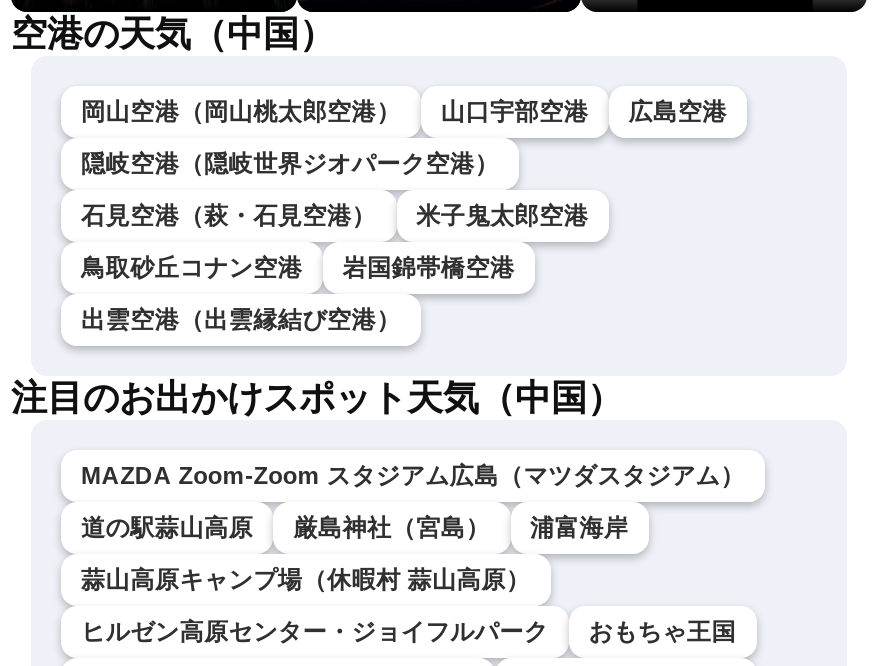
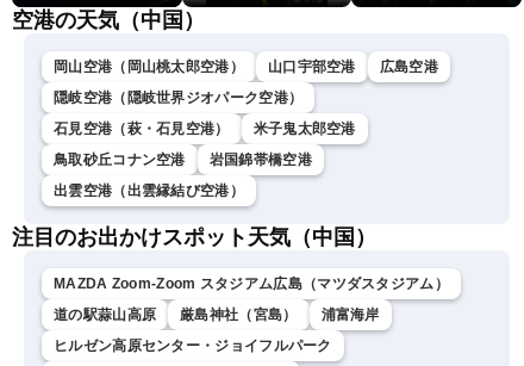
[81,566,530,594] 蒜山高原キャンプ場（休暇村 蒜山高原） -> none
[588,618,736,646] おもちゃ王国 -> none

